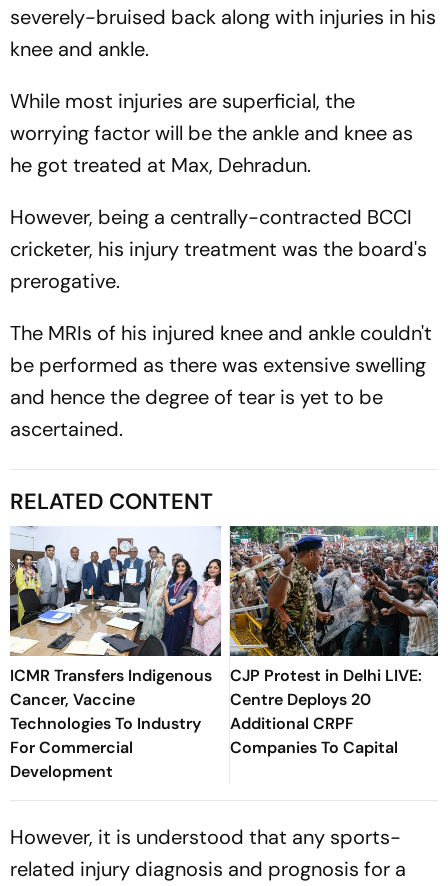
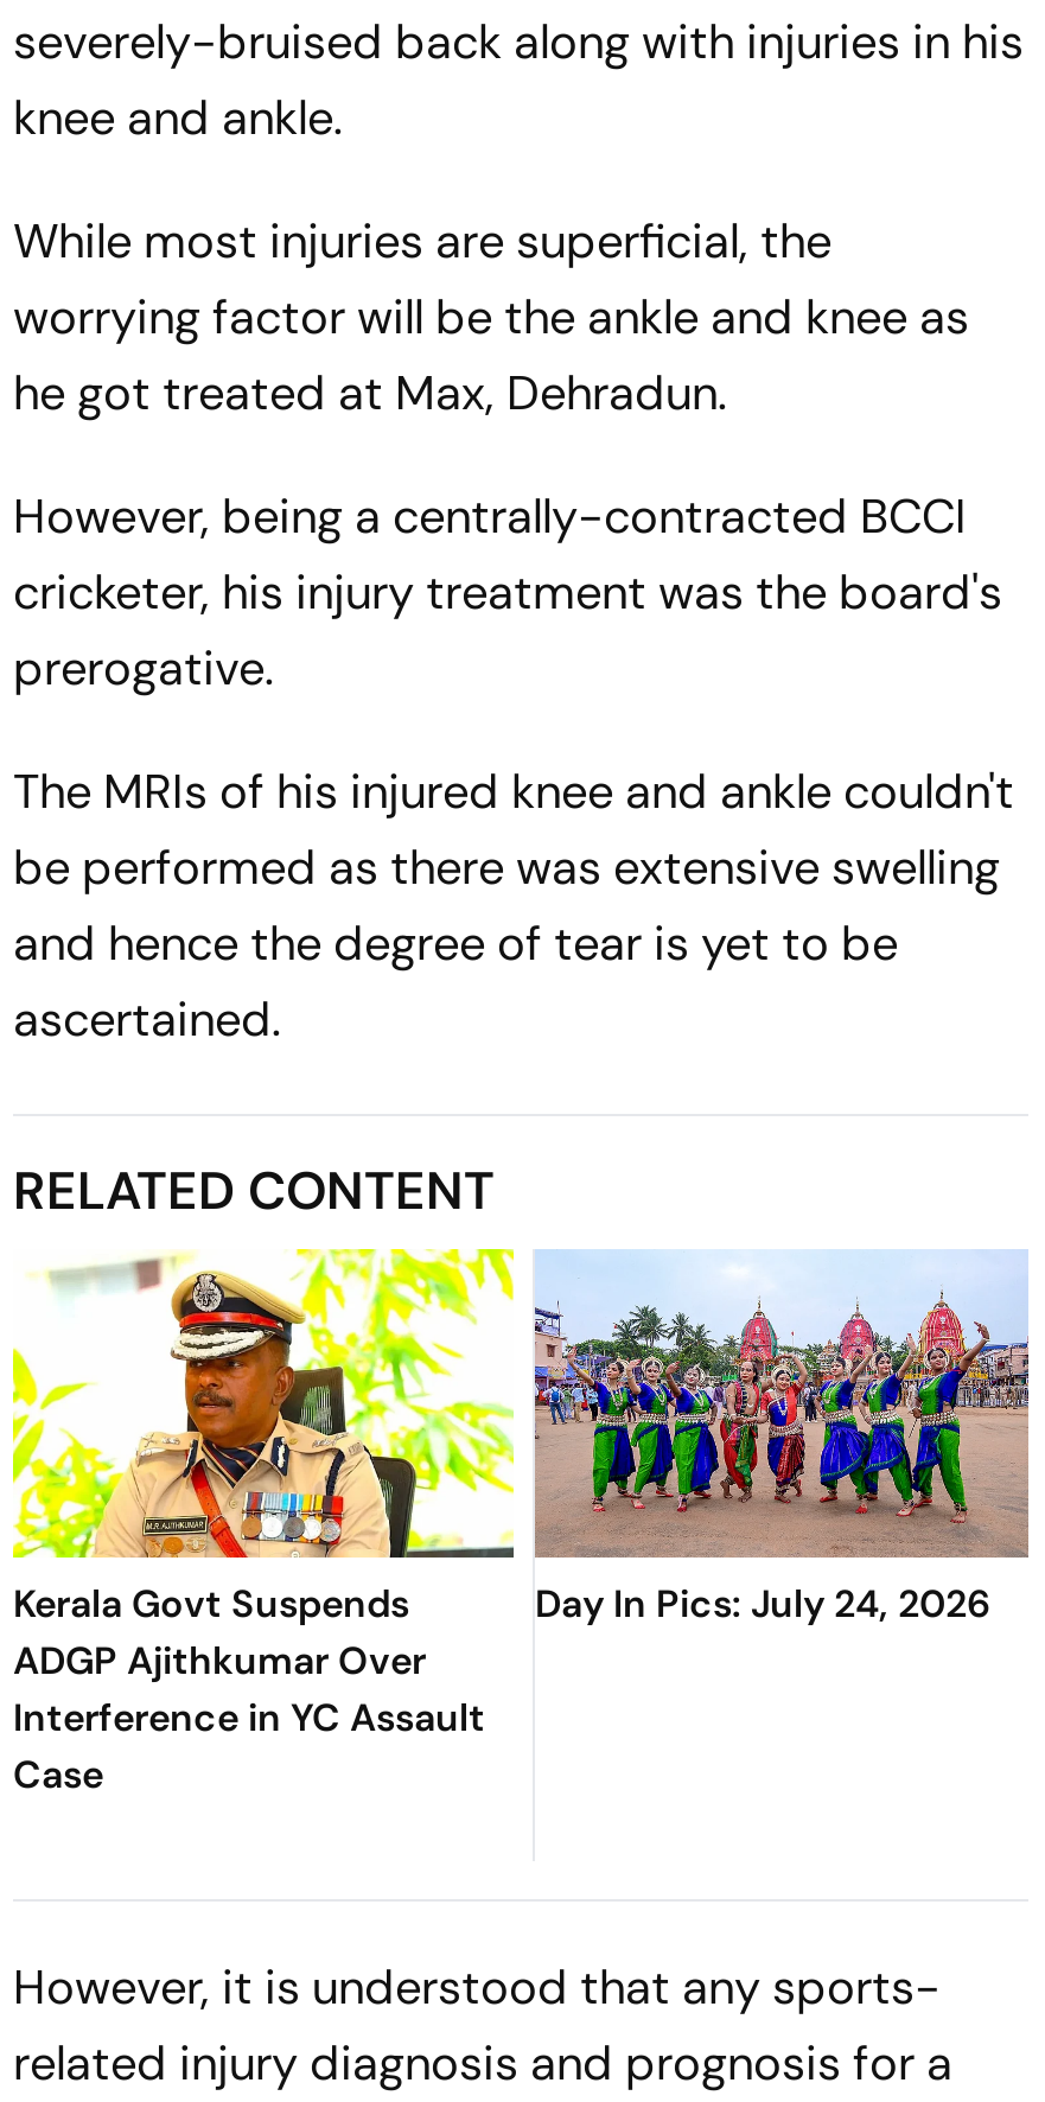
[9,525,222,782] [image] | ICMR Transfers Indigenous | Cancer, Vaccine | Technologies To Industry | For Commercial | Development -> [11,1246,516,1798] [image] | Kerala Govt Suspends | ADGP Ajithkumar Over | Interference in YC Assault | Case
[229,525,439,758] [image] | CJP Protest in Delhi LIVE: | Centre Deploys 20 | Additional CRPF | Companies To Capital -> [533,1248,1028,1627] [image] | Day In Pics: July 24, 2026

